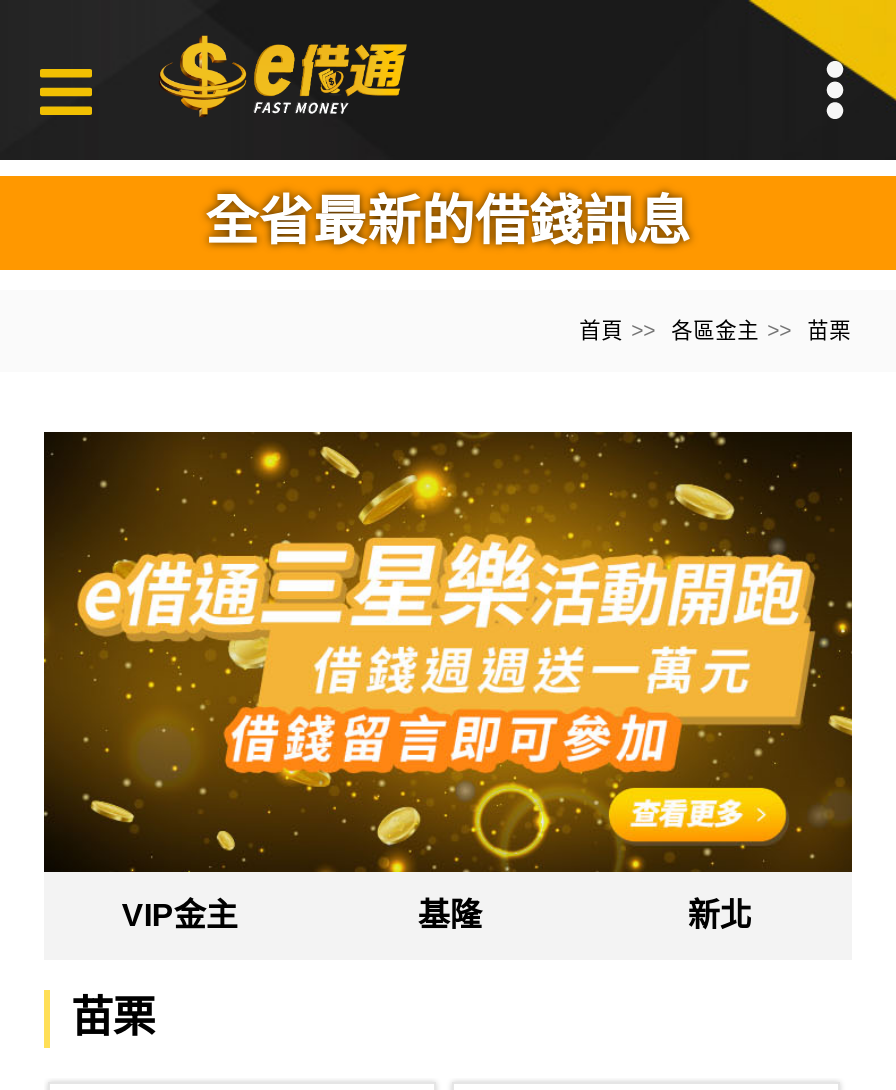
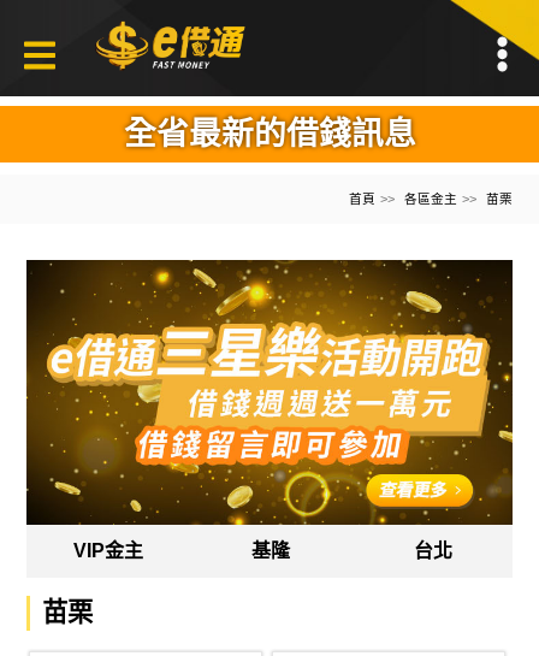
[688,897,752,931] 新北 -> [414,540,452,560] 台北

